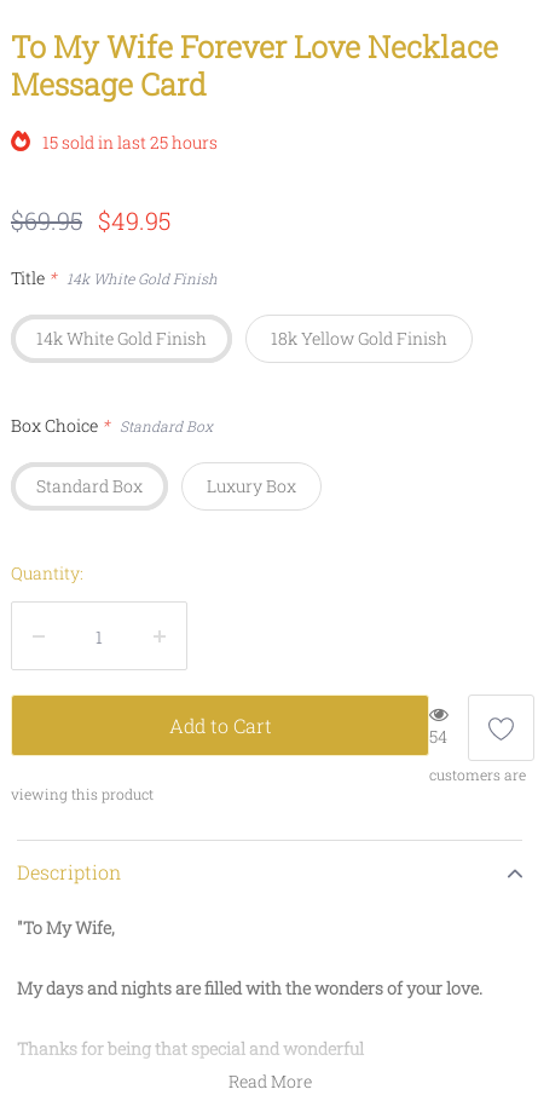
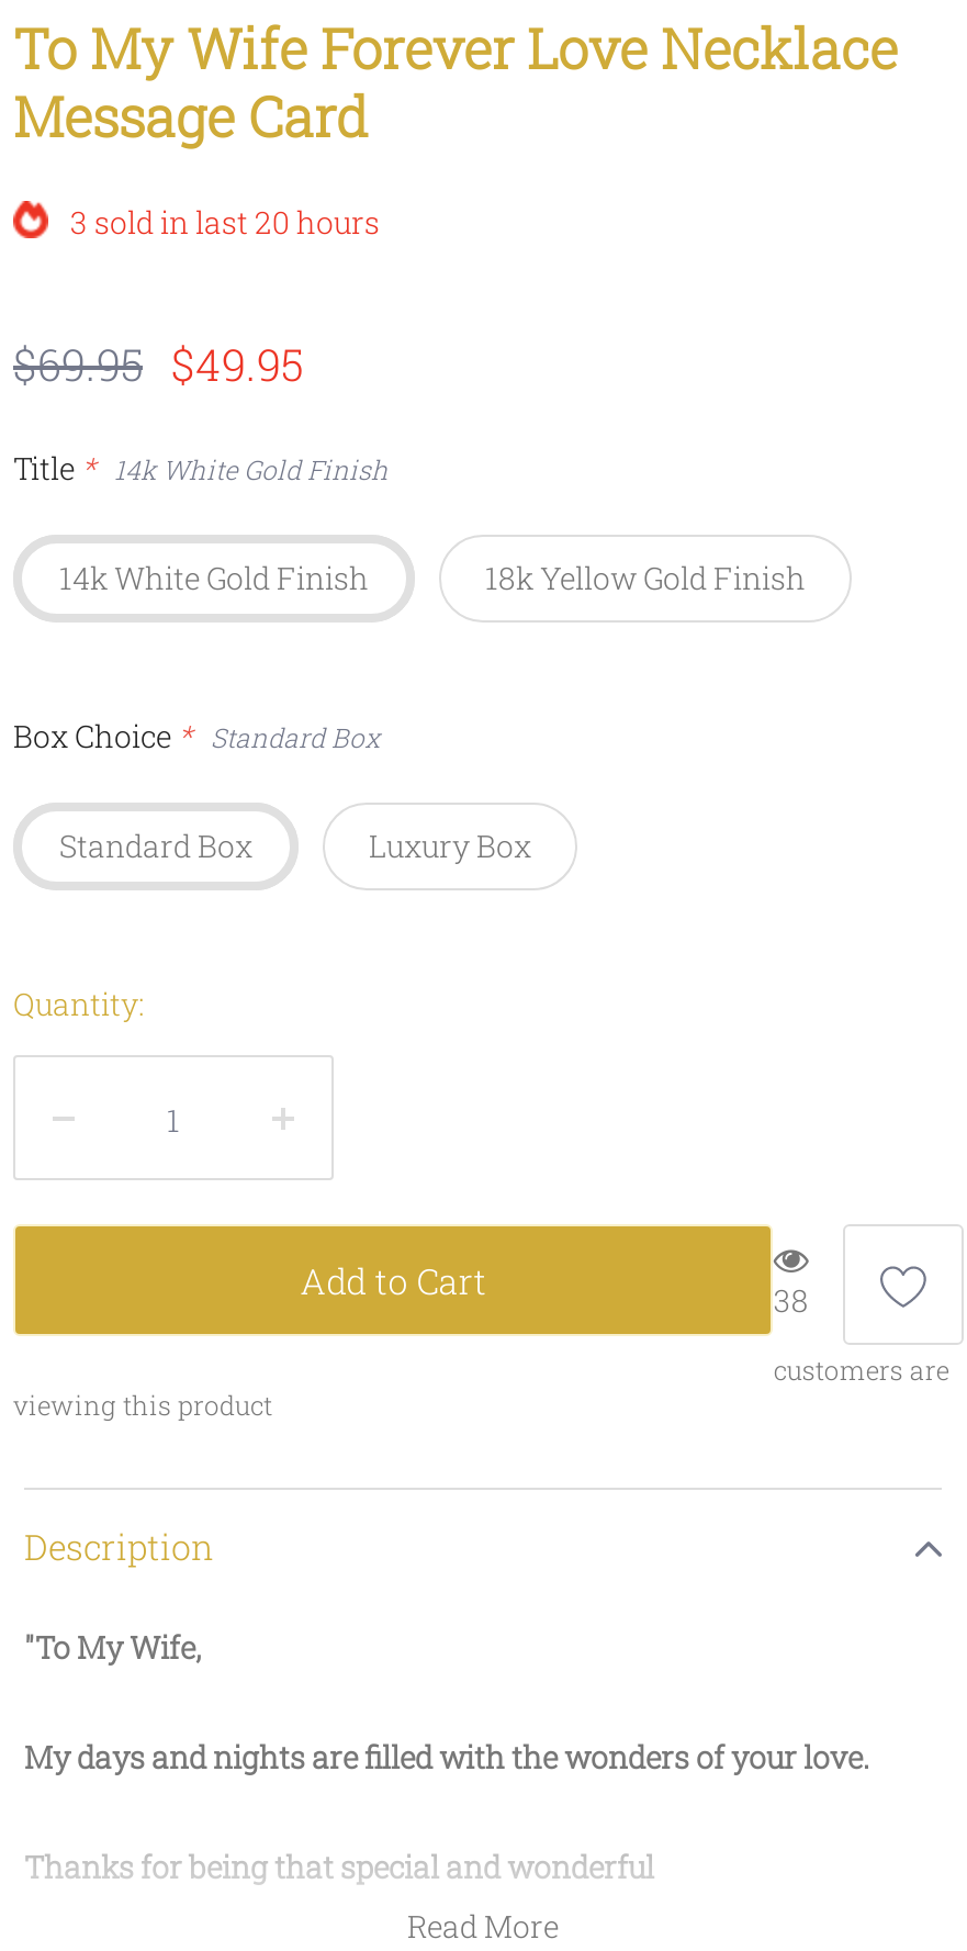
[42,131,218,154] 15 sold in last 25 hours -> [70,201,380,243] 3 sold in last 20 hours
[430,725,448,748] 54 -> [774,1279,809,1321] 38

